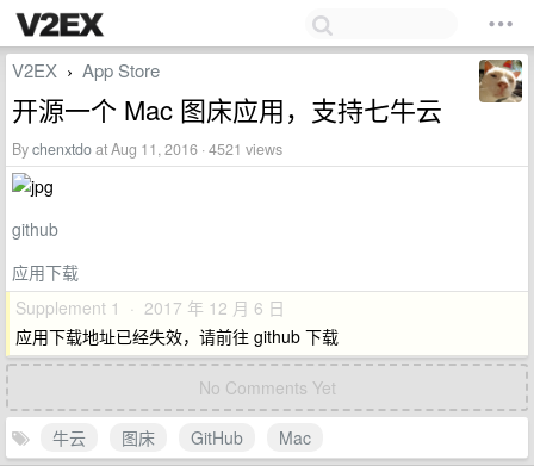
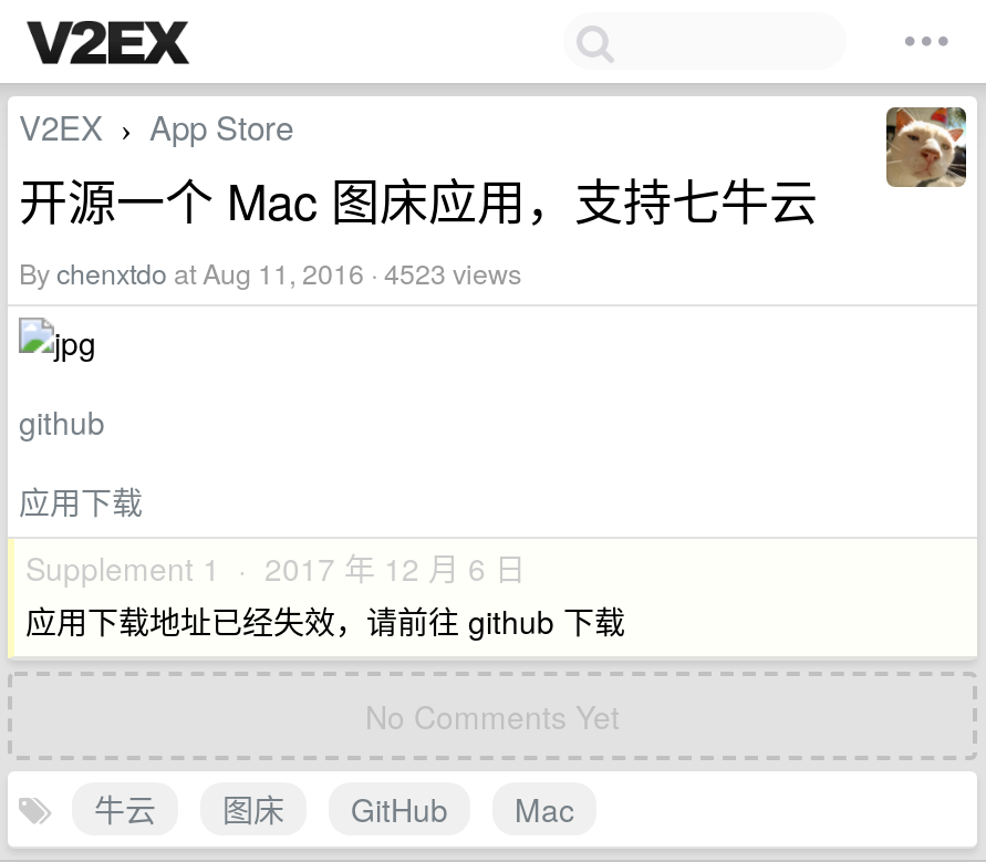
[12,138,282,160] By chenxtdo at Aug 11, 2016 · 4521 views -> [19,253,521,293] By chenxtdo at Aug 11, 2016 · 4523 views

